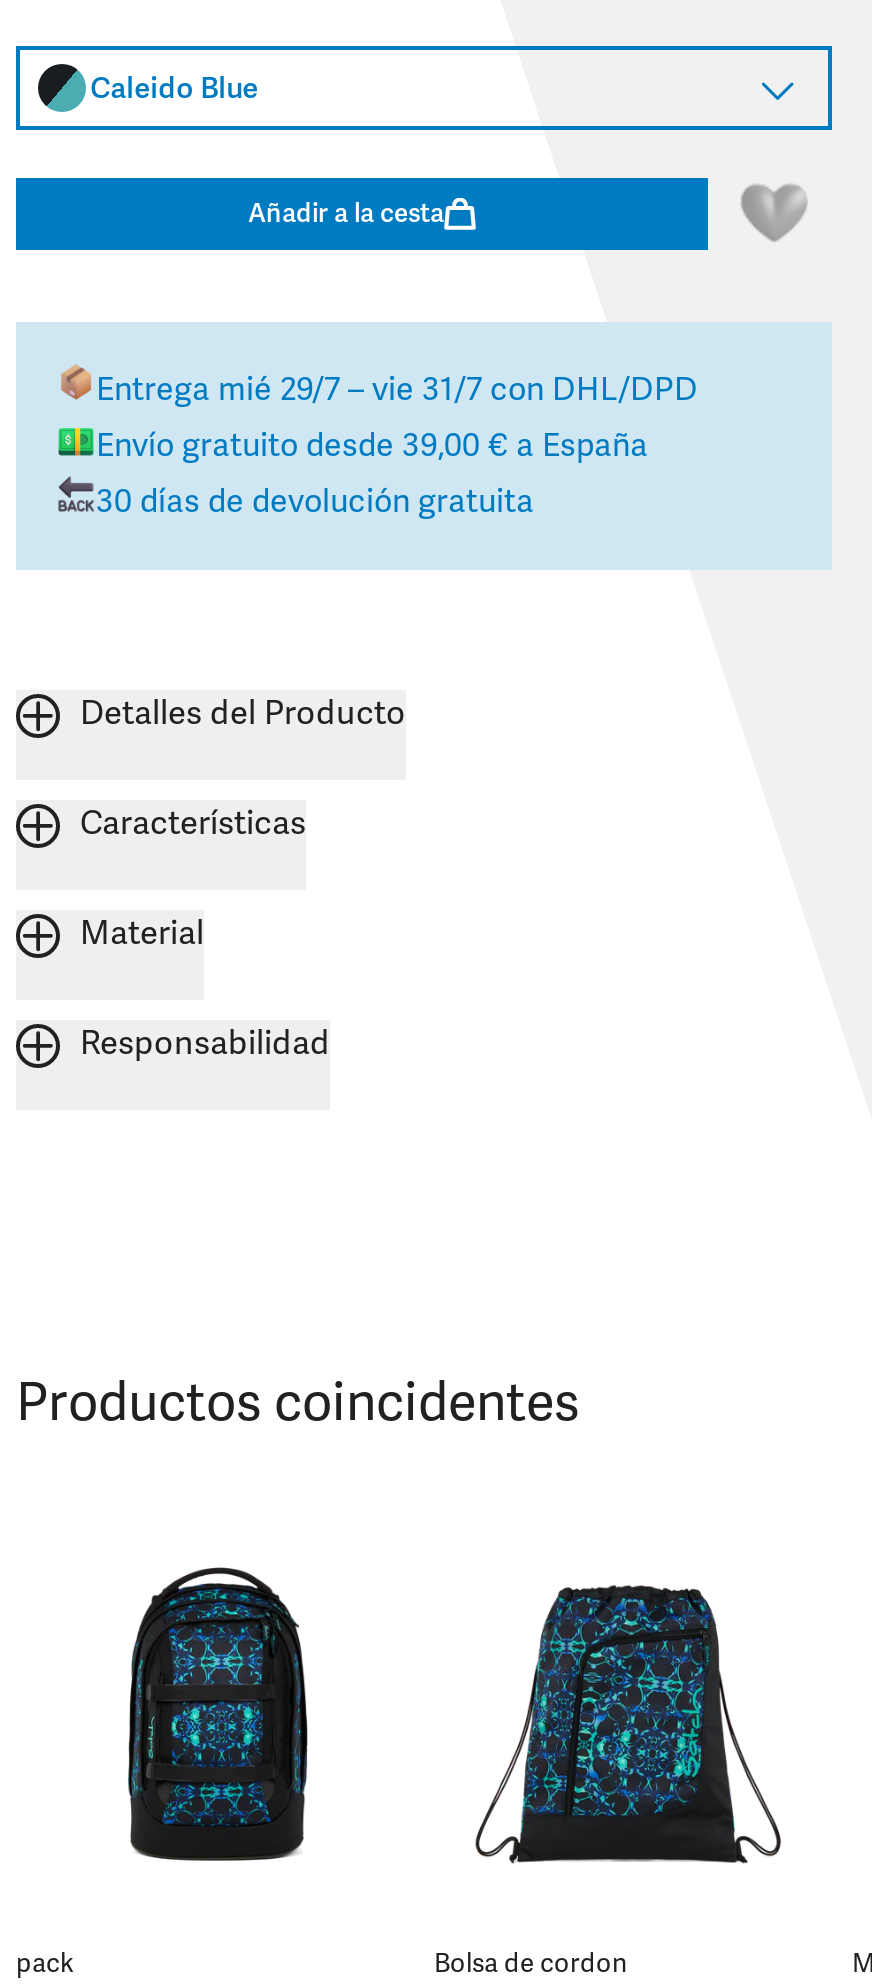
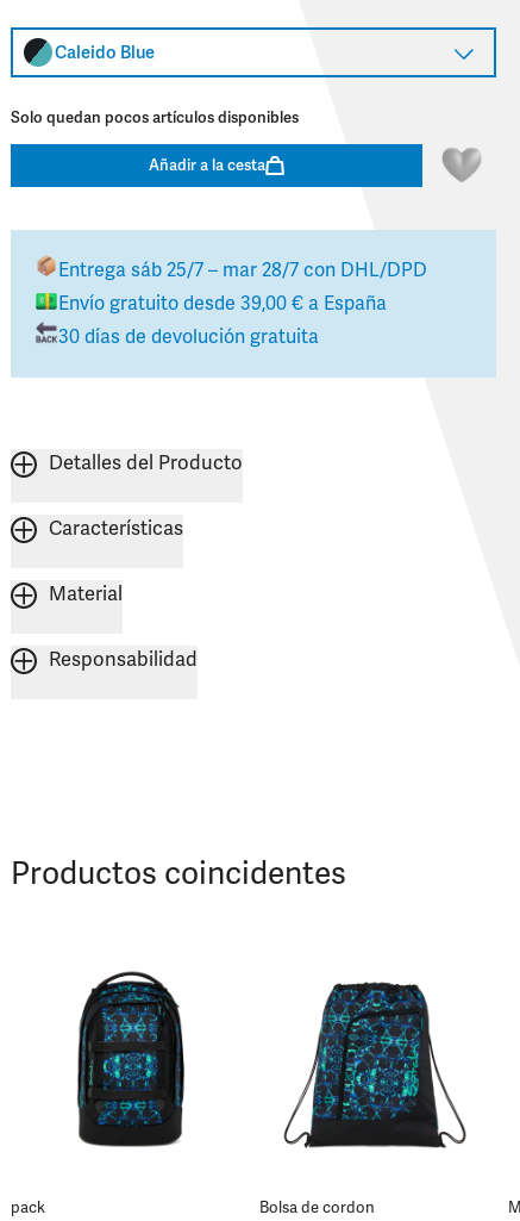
none -> [11,109,299,128] Solo quedan pocos artículos disponibles
[96,371,698,411] Entrega mié 29/7 – vie 31/7 con DHL/DPD -> [58,259,427,283] Entrega sáb 25/7 – mar 28/7 con DHL/DPD

